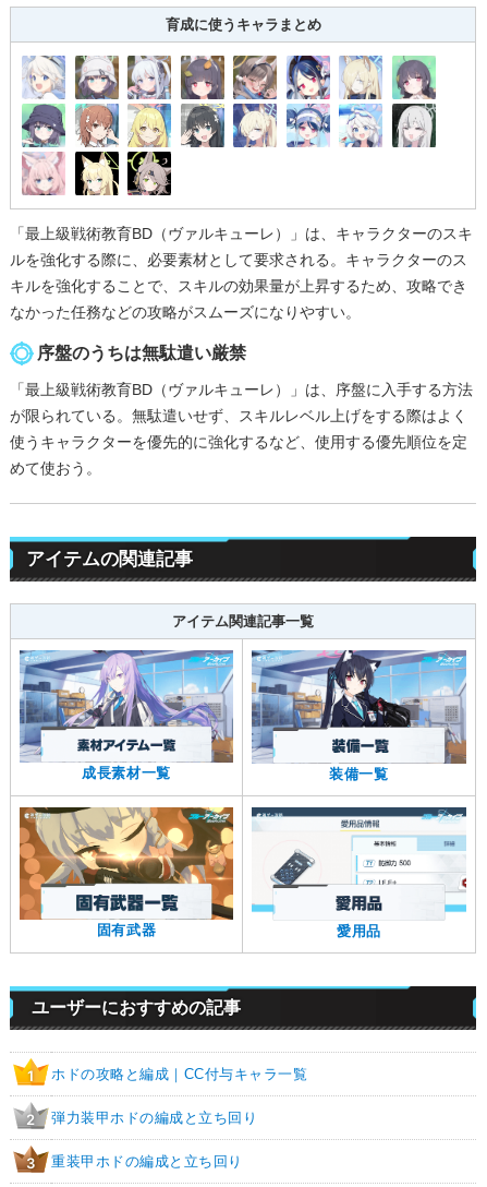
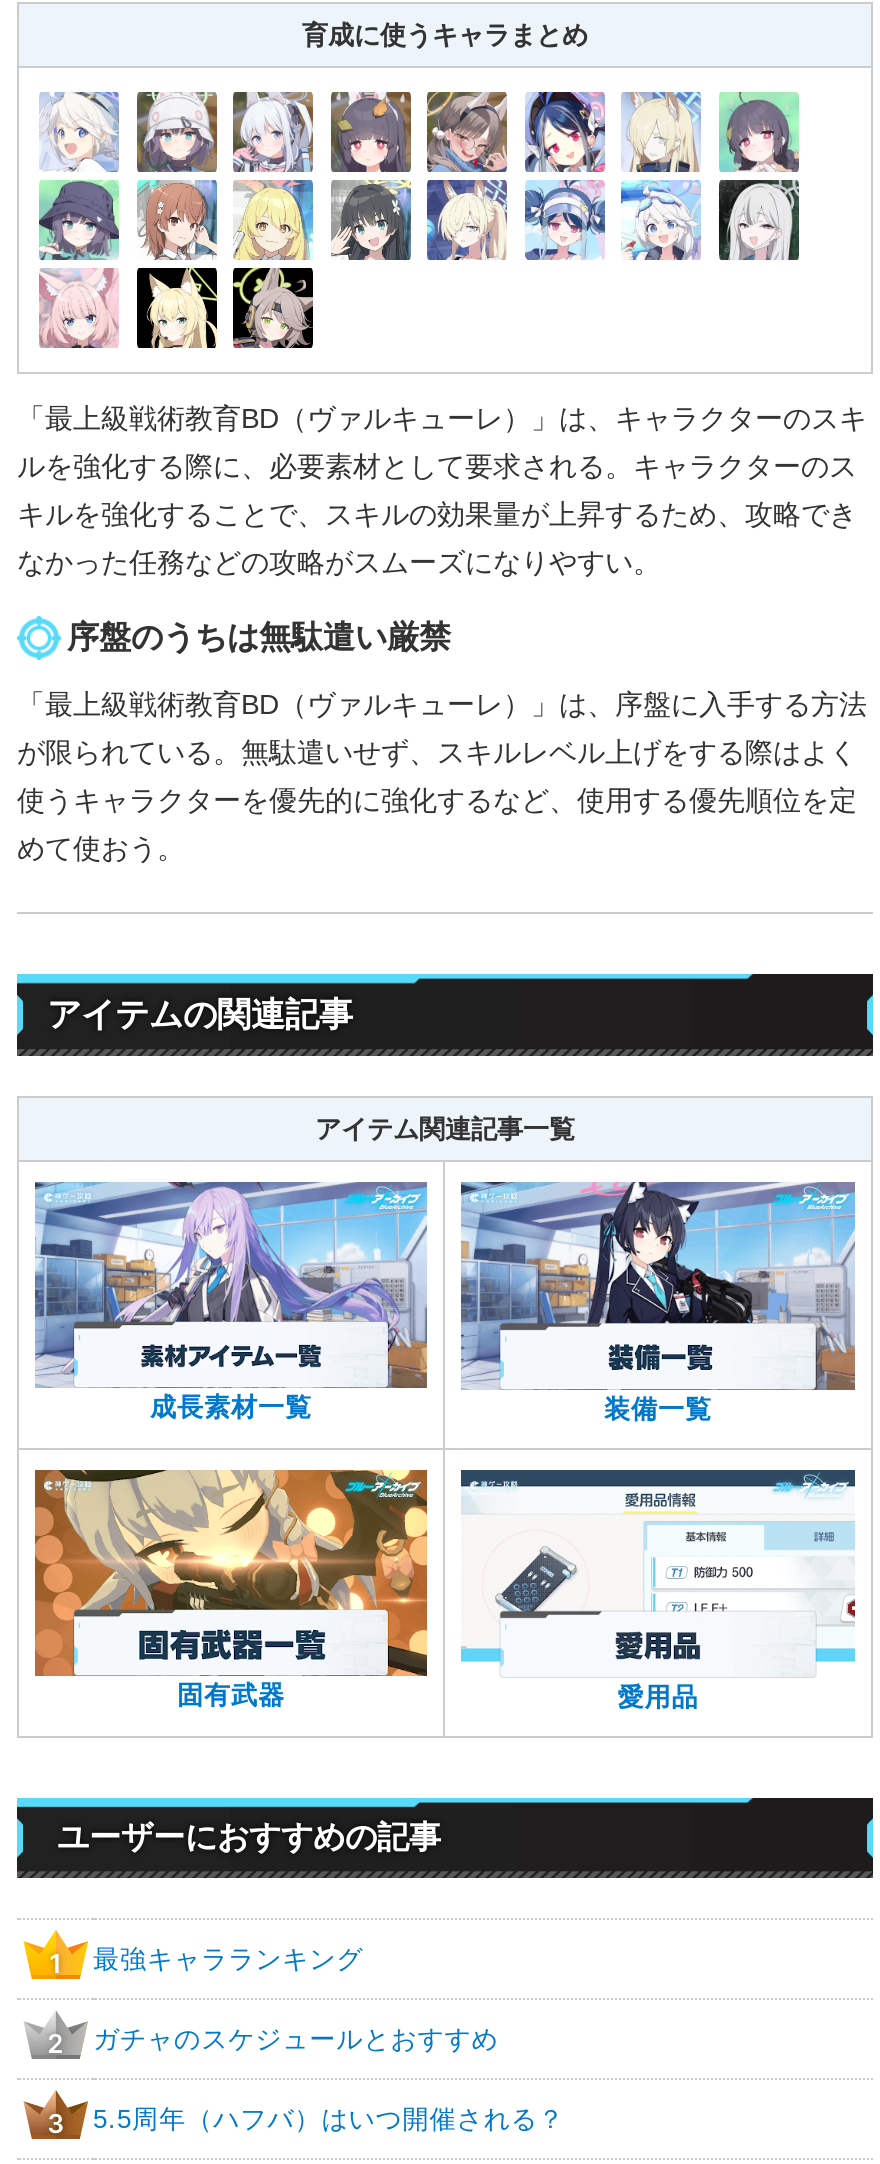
[51,1066,308,1083] ホドの攻略と編成｜CC付与キャラ一覧 -> [93,1945,363,1975] 最強キャラランキング
[51,1110,257,1126] 弾力装甲ホドの編成と立ち回り -> [93,2025,499,2055] ガチャのスケジュールとおすすめ
[51,1154,243,1170] 重装甲ホドの編成と立ち回り -> [93,2105,565,2135] 5.5周年（ハフバ）はいつ開催される？

